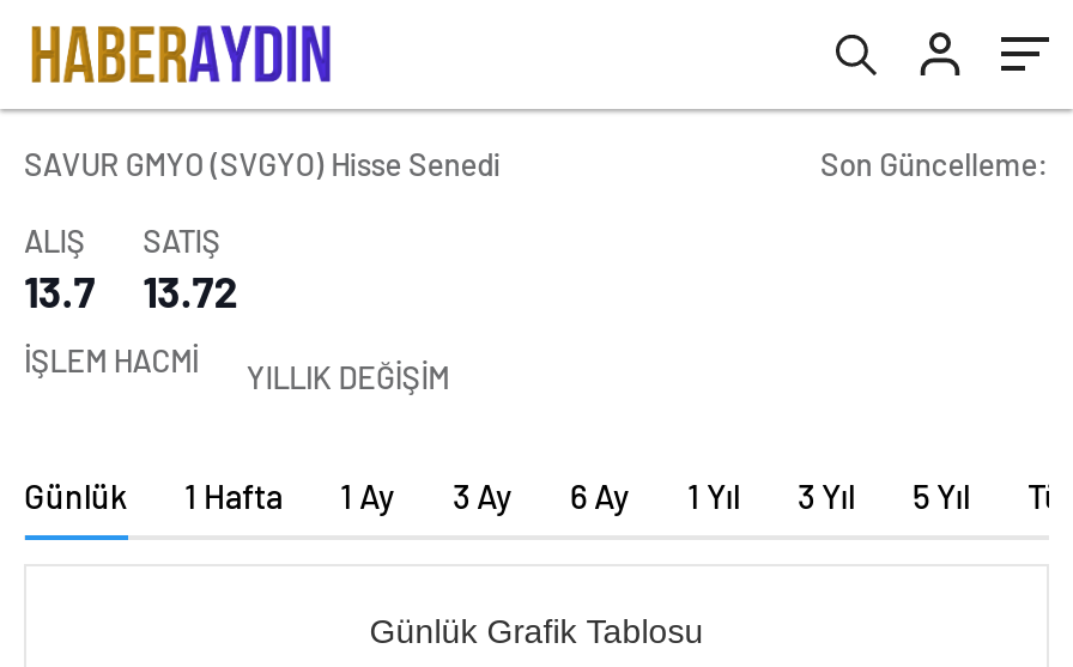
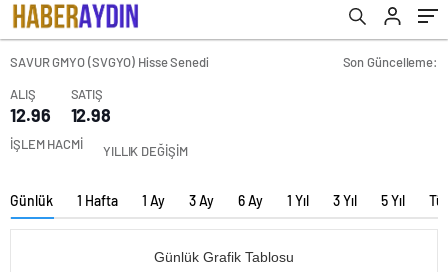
[24,265,95,317] 13.7 -> [10,104,50,126] 12.96
[143,265,237,317] 13.72 -> [70,104,111,126] 12.98

